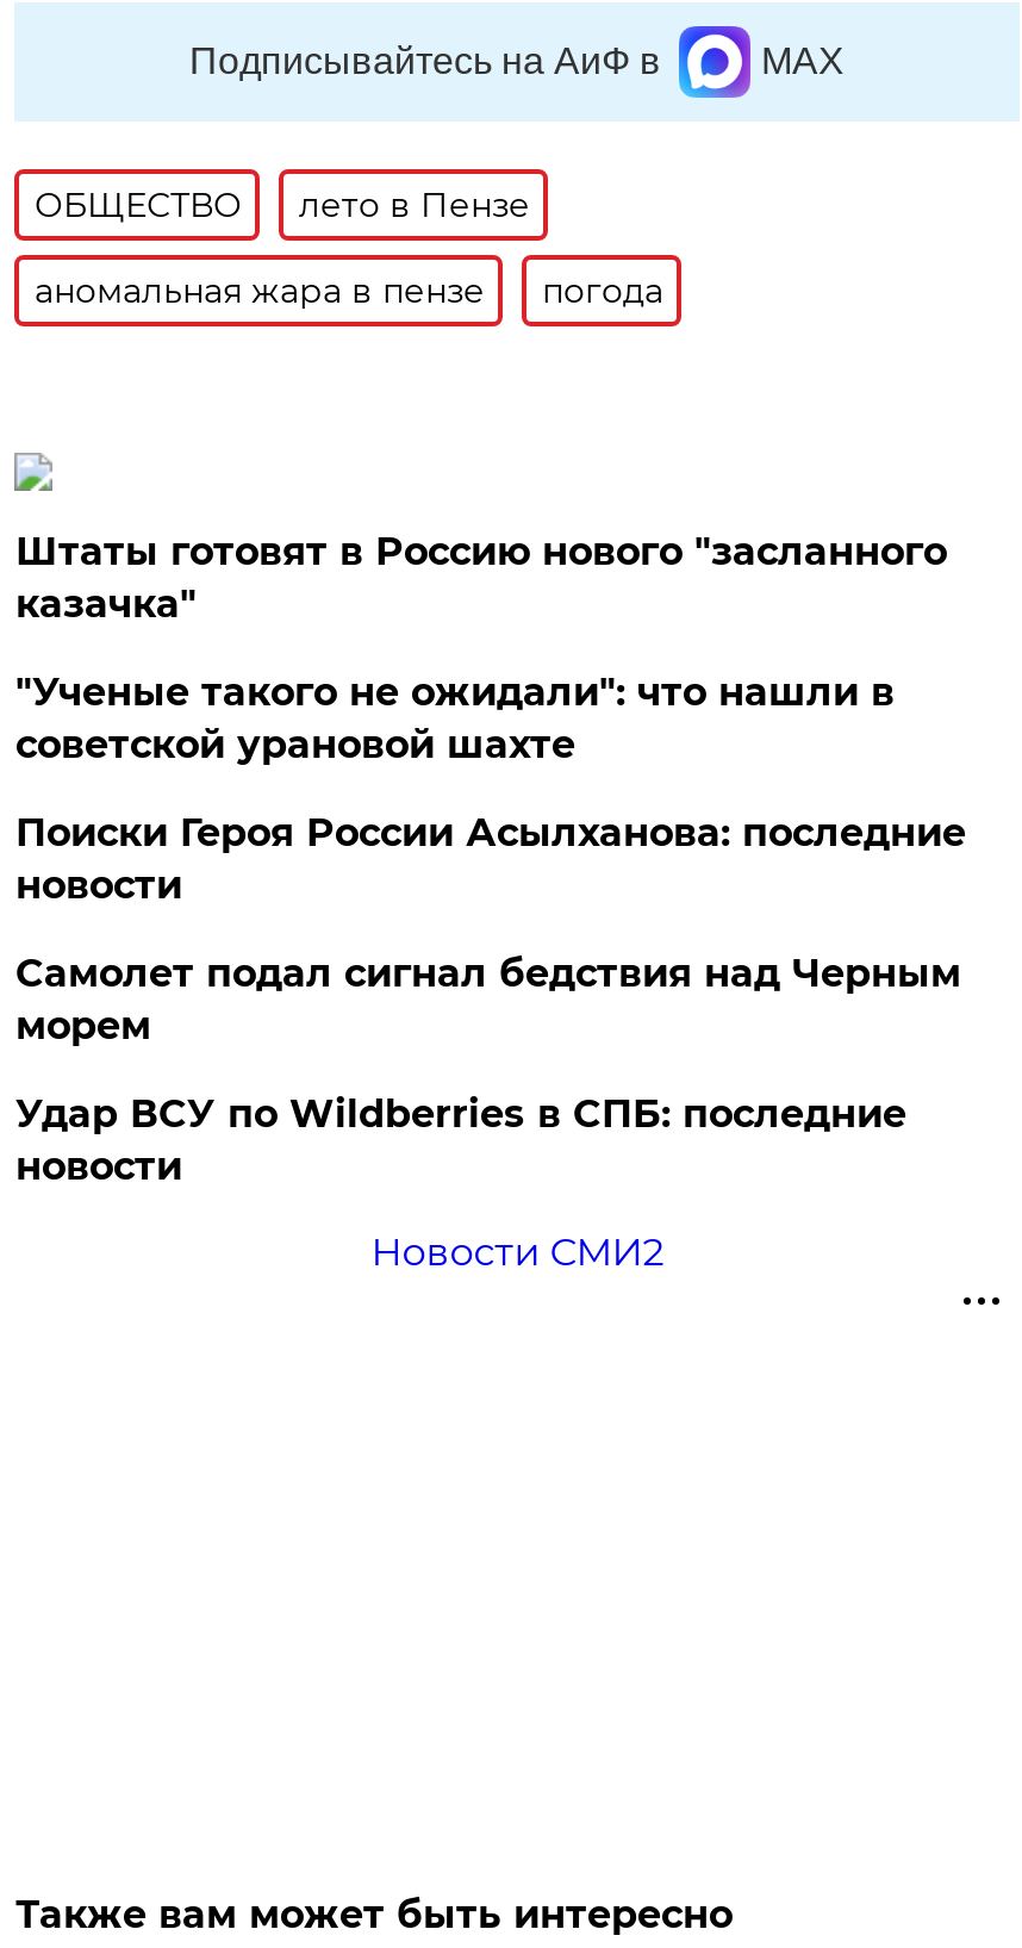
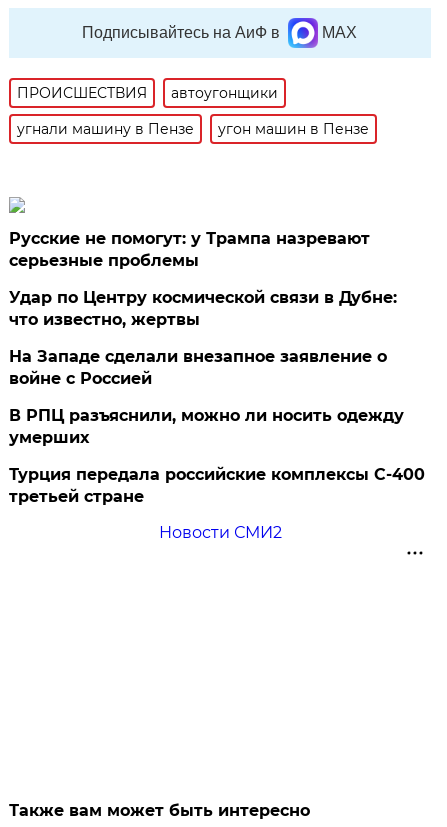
[34,183,530,226] ОБЩЕСТВО | лето в Пензе -> [17,84,278,102] ПРОИСШЕСТВИЯ | автоугонщики
[34,269,663,312] аномальная жара в пензе | погода -> [17,120,369,138] угнали машину в Пензе | угон машин в Пензе
[15,529,947,626] Штаты готовят в Россию нового "засланного | казачка" -> [9,229,370,270] Русские не помогут: у Трампа назревают | серьезные проблемы
[15,669,894,767] "Ученые такого не ожидали": что нашли в | советской урановой шахте -> [9,288,397,329] Удар по Центру космической связи в Дубне: | что известно, жертвы
[15,810,966,908] Поиски Героя России Асылханова: последние | новости -> [9,347,387,388] На Западе сделали внезапное заявление о | войне с Россией
[15,951,961,1048] Самолет подал сигнал бедствия над Черным | морем -> [9,406,404,447] В РПЦ разъяснили, можно ли носить одежду | умерших
[15,1091,906,1189] Удар ВСУ по Wildberries в СПБ: последние | новости -> [9,465,425,506] Турция передала российские комплексы С-400 | третьей стране

